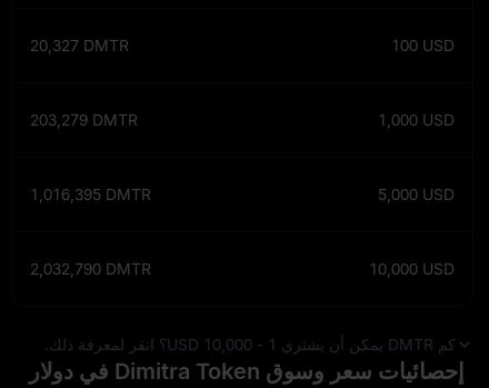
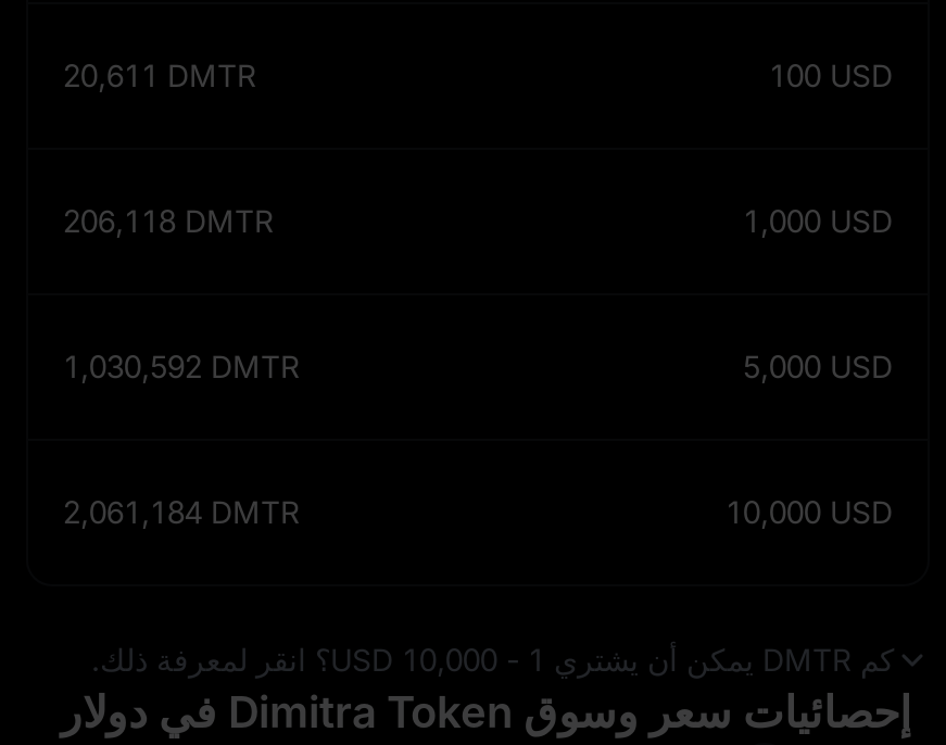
[30,36,129,54] 20,327 DMTR -> [63,56,256,93] 20,611 DMTR
[30,110,138,129] 203,279 DMTR -> [63,202,274,239] 206,118 DMTR
[30,185,151,203] 1,016,395 DMTR -> [63,348,300,384] 1,030,592 DMTR
[30,259,151,278] 2,032,790 DMTR -> [63,493,300,530] 2,061,184 DMTR

